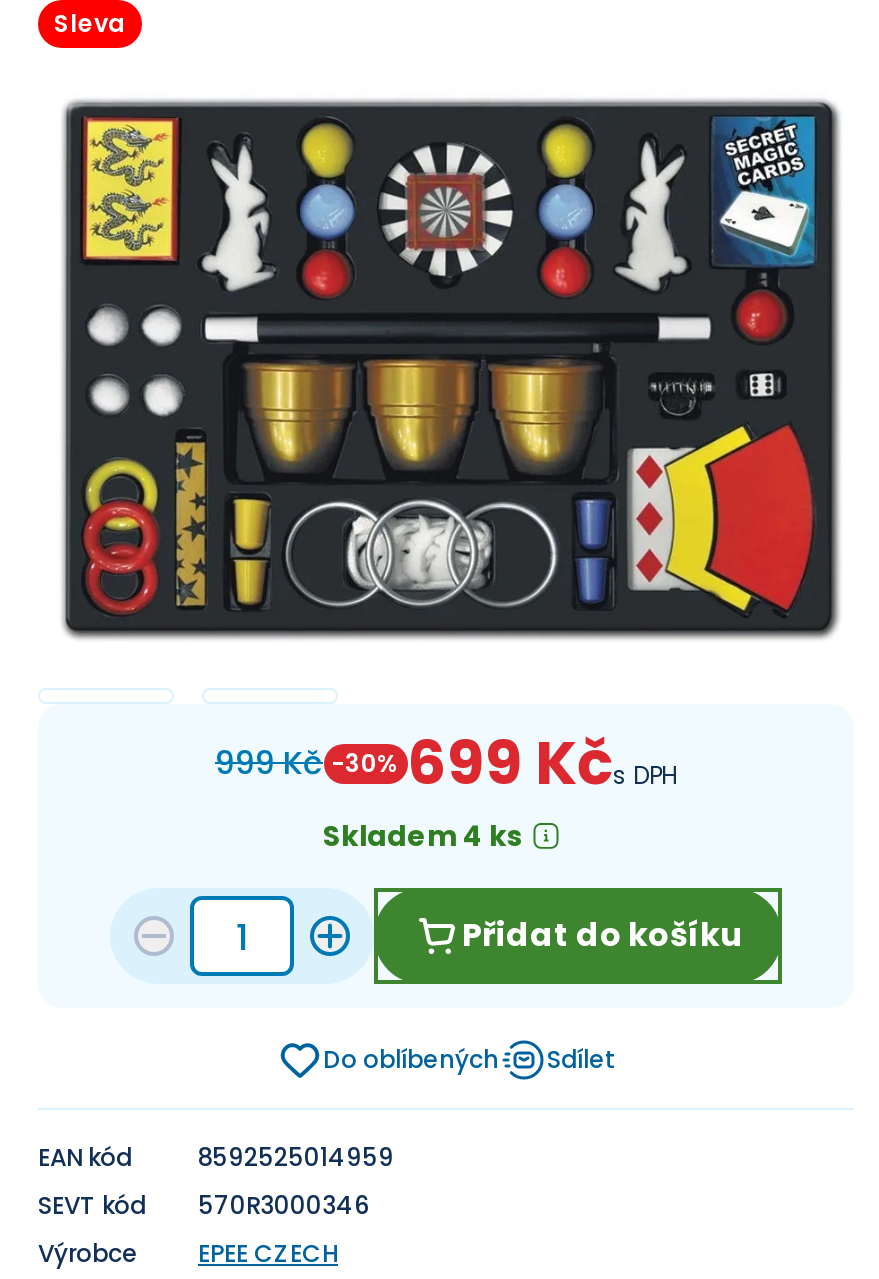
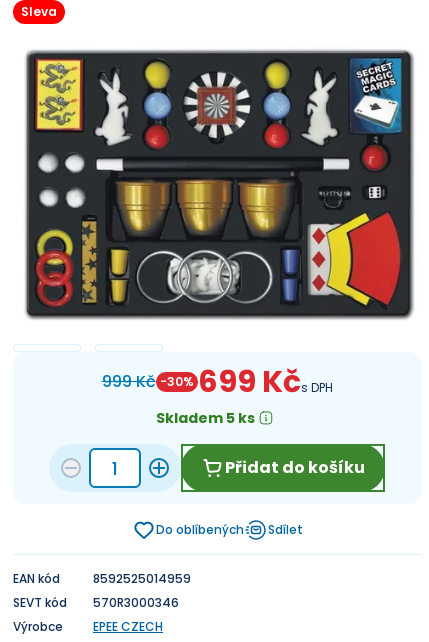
[323,816,523,856] Skladem 4 ks -> [156,408,255,428] Skladem 5 ks

